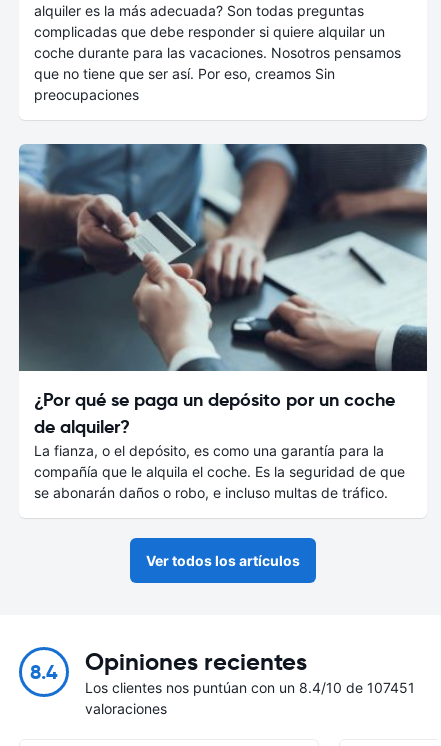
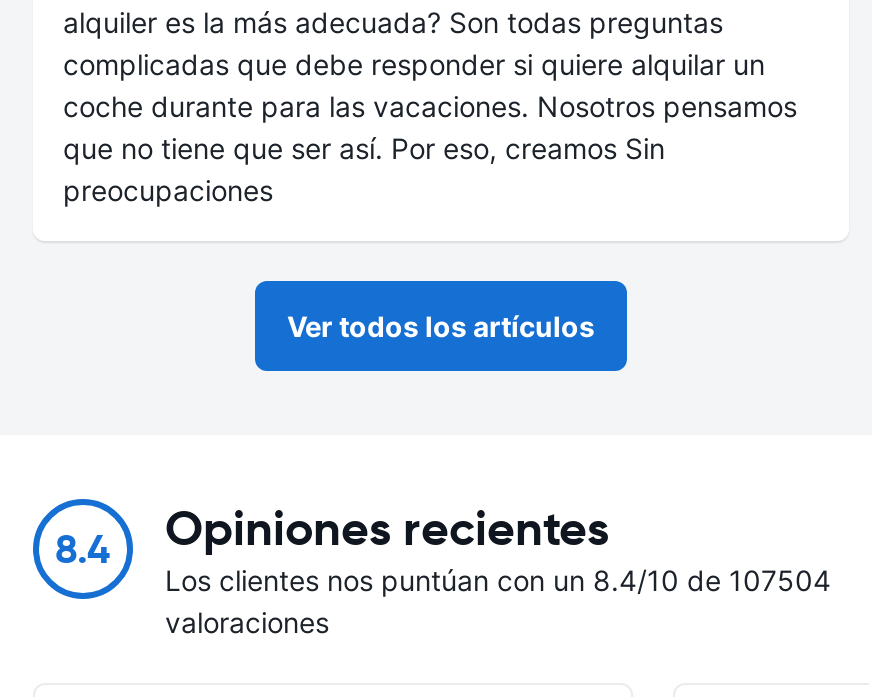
[18,143,428,501] [image] | ¿Por qué se paga un depósito por un coche | de alquiler? | La fianza, o el depósito, es como una garantía para la | compañía que le alquila el coche. Es la seguridad de que | se abonarán daños o robo, e incluso multas de tráfico. -> none
[85,679,415,696] Los clientes nos puntúan con un 8.4/10 de 107451 -> [165,563,831,597] Los clientes nos puntúan con un 8.4/10 de 107504

